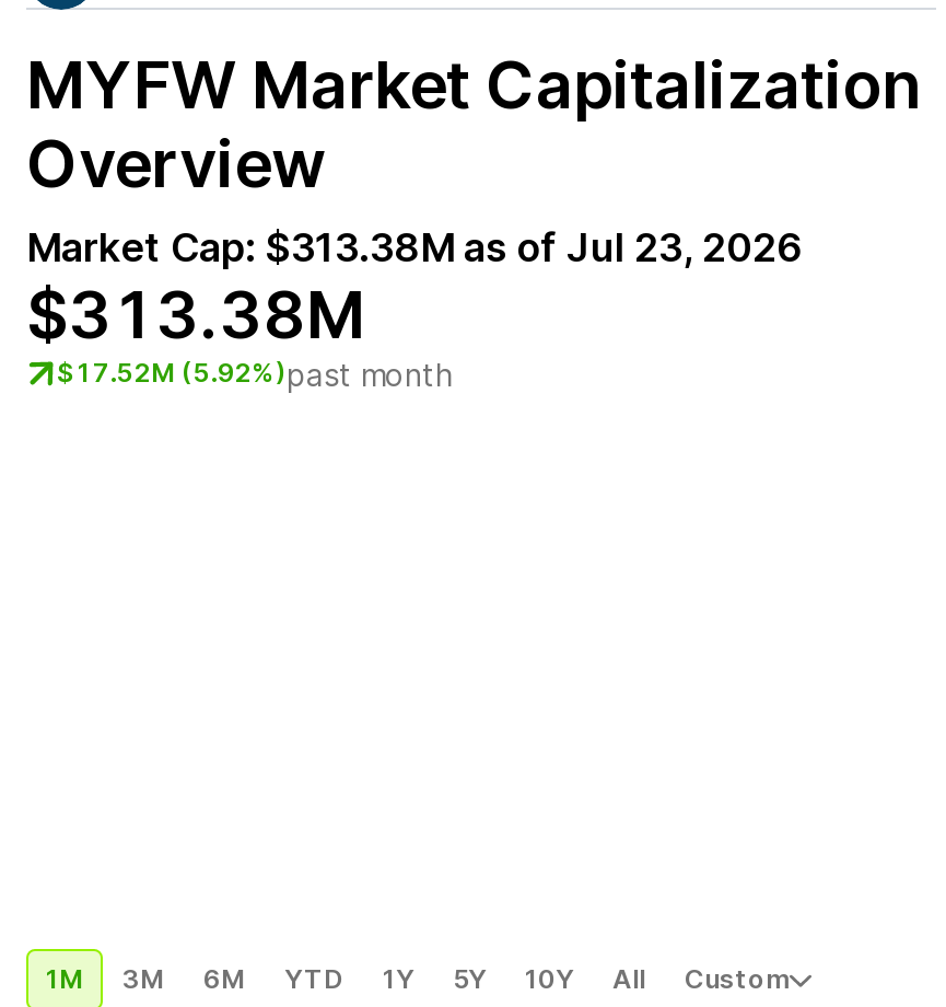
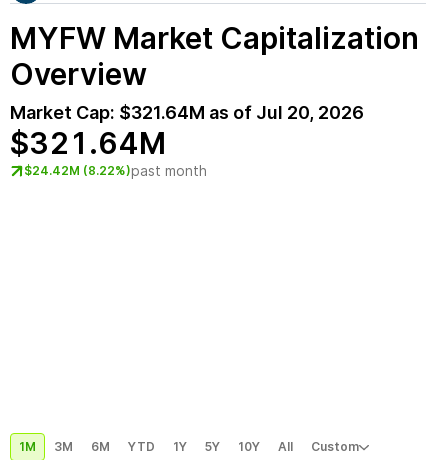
[26,223,803,392] Market Cap: $313.38M as of Jul 23, 2026 | $313.38M | $17.52M (5.92%)past month -> [10,102,364,179] Market Cap: $321.64M as of Jul 20, 2026 | $321.64M | $24.42M (8.22%)past month

